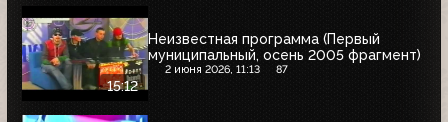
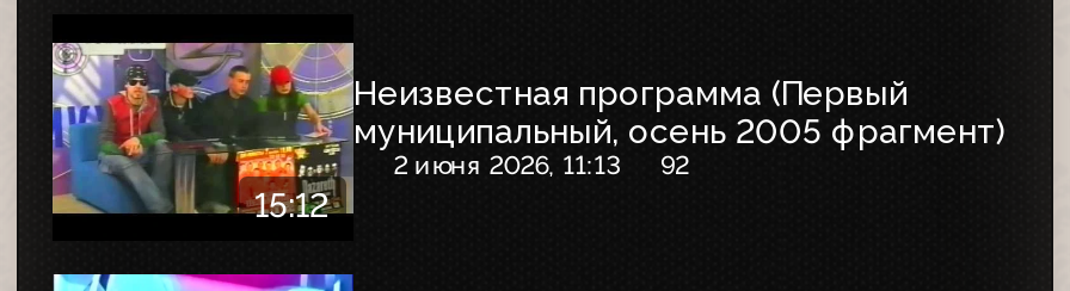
[165,63,288,76] 2 июня 2026, 11:13 87 -> [393,150,689,181] 2 июня 2026, 11:13 92

